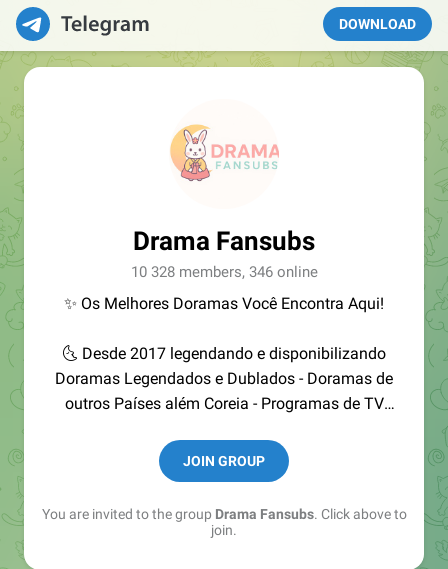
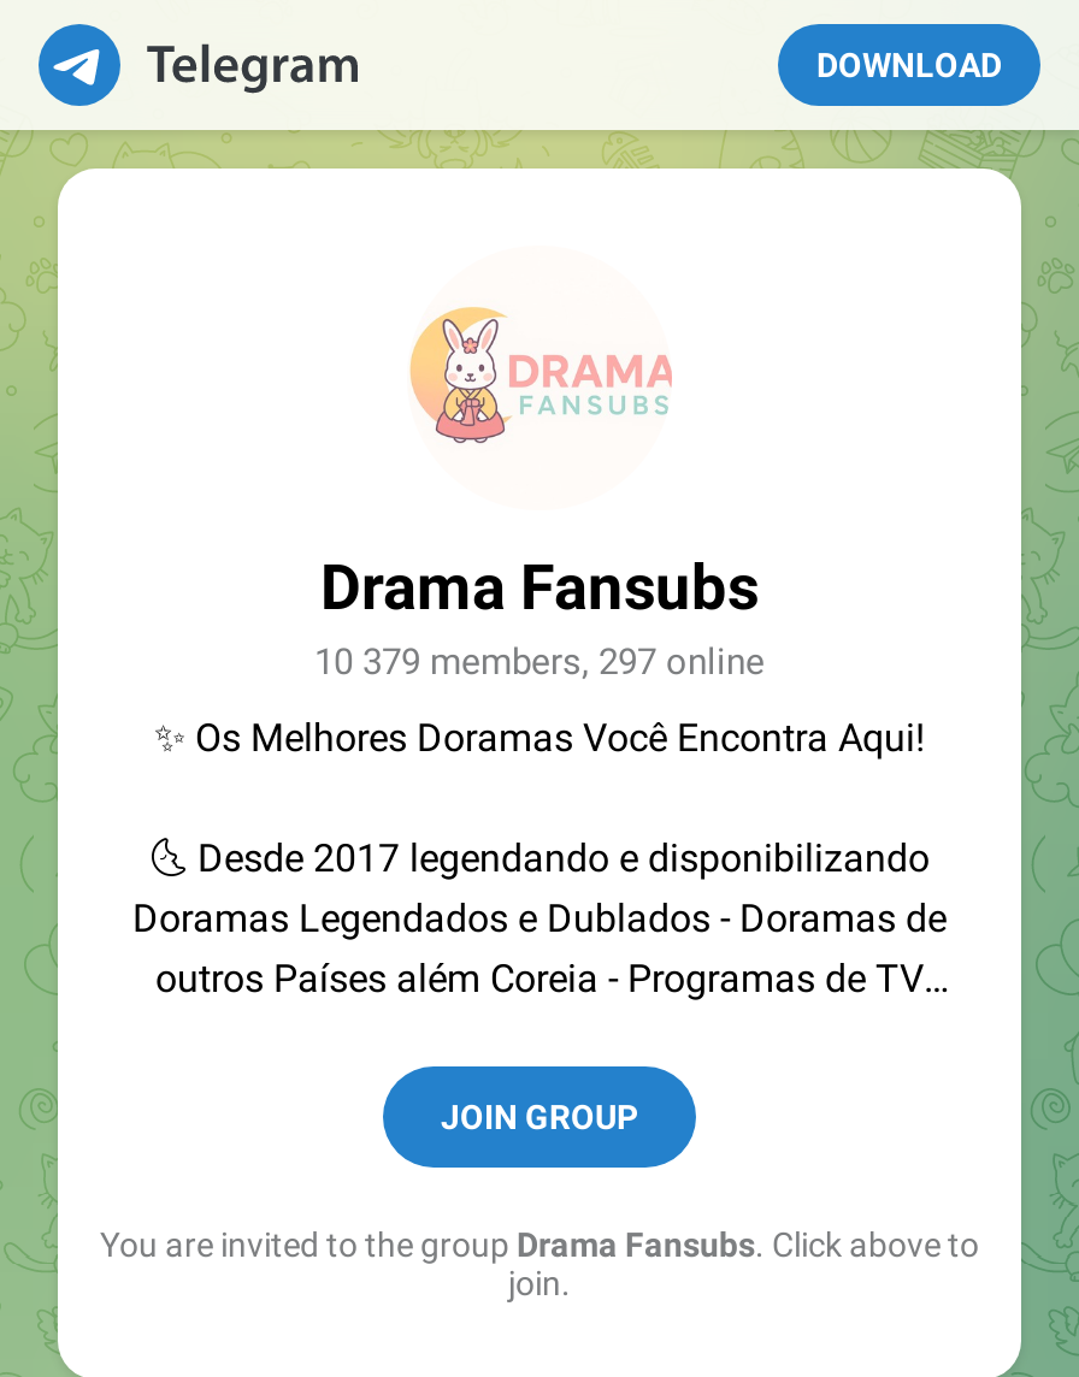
[130,263,317,281] 10 328 members, 346 online -> [314,640,765,684] 10 379 members, 297 online

